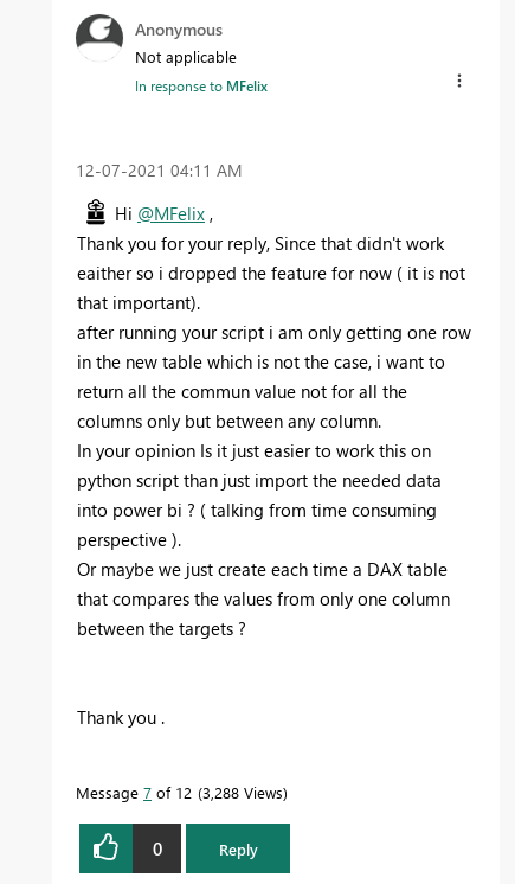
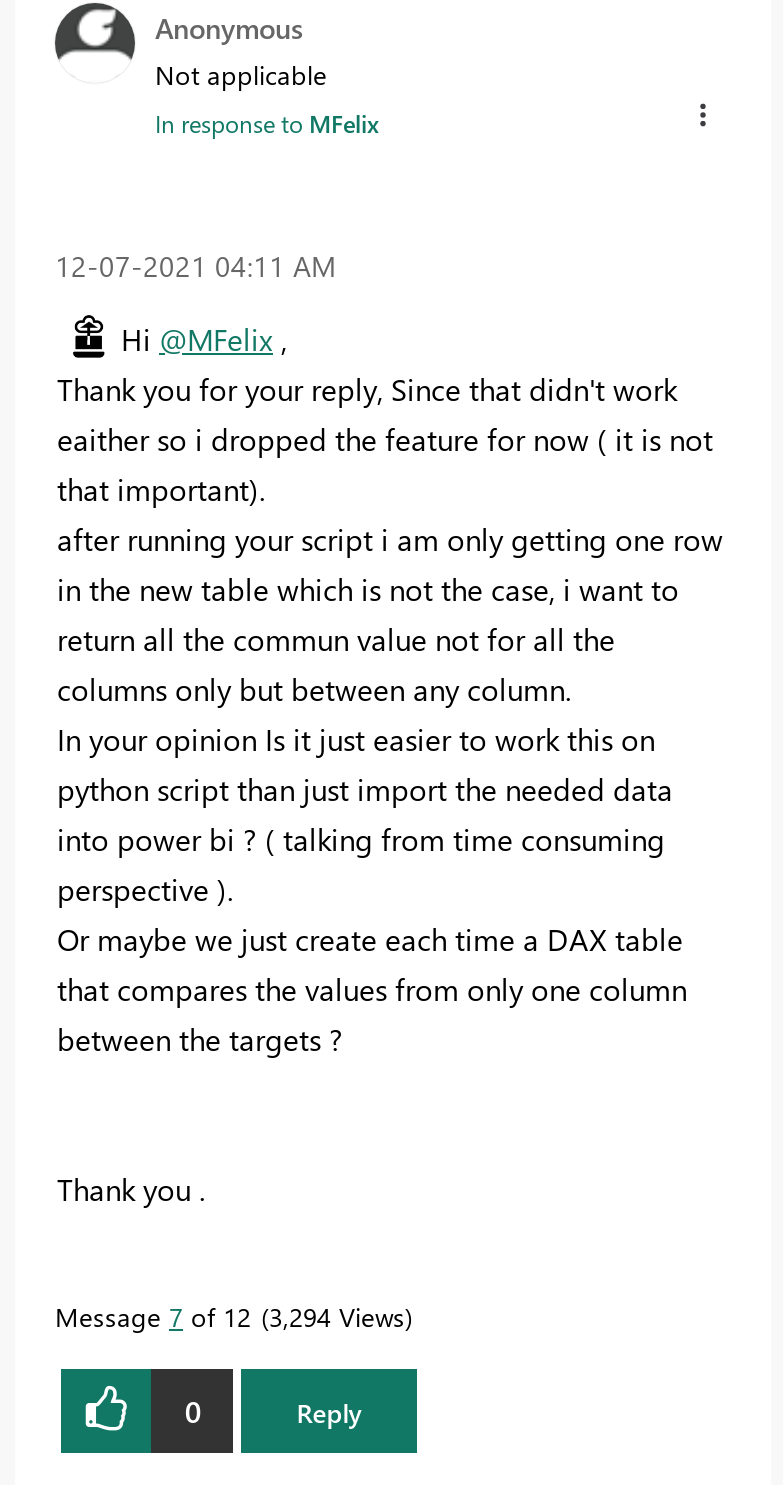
[76,782,283,802] Message 7 of 12 3,288 Views -> [55,1299,405,1333] Message 7 of 12 3,294 Views

